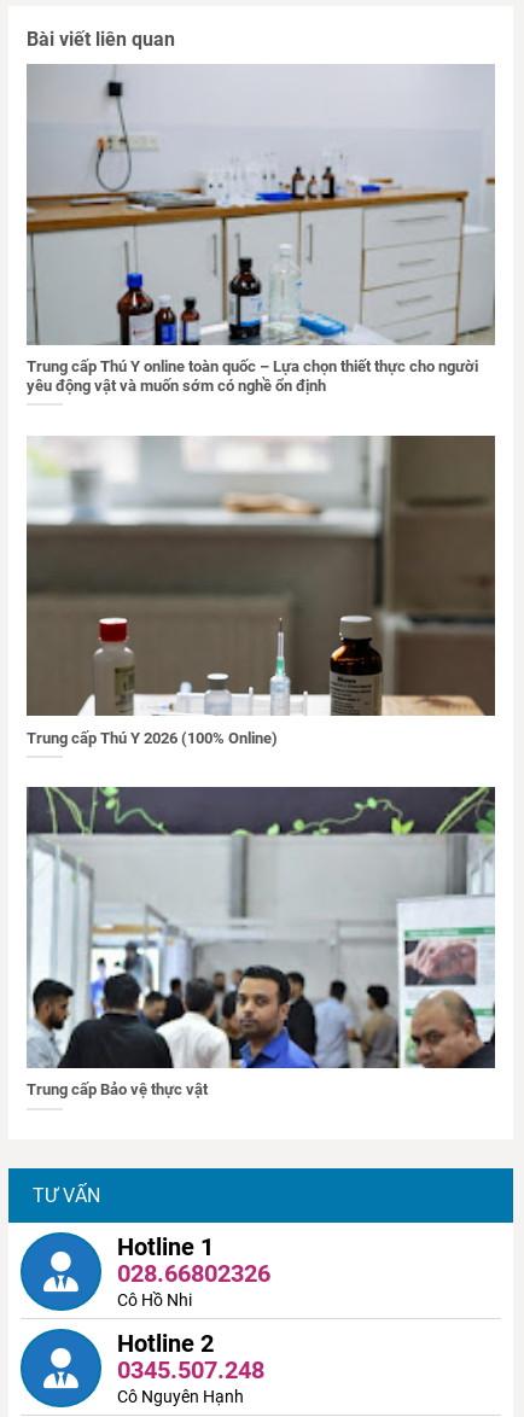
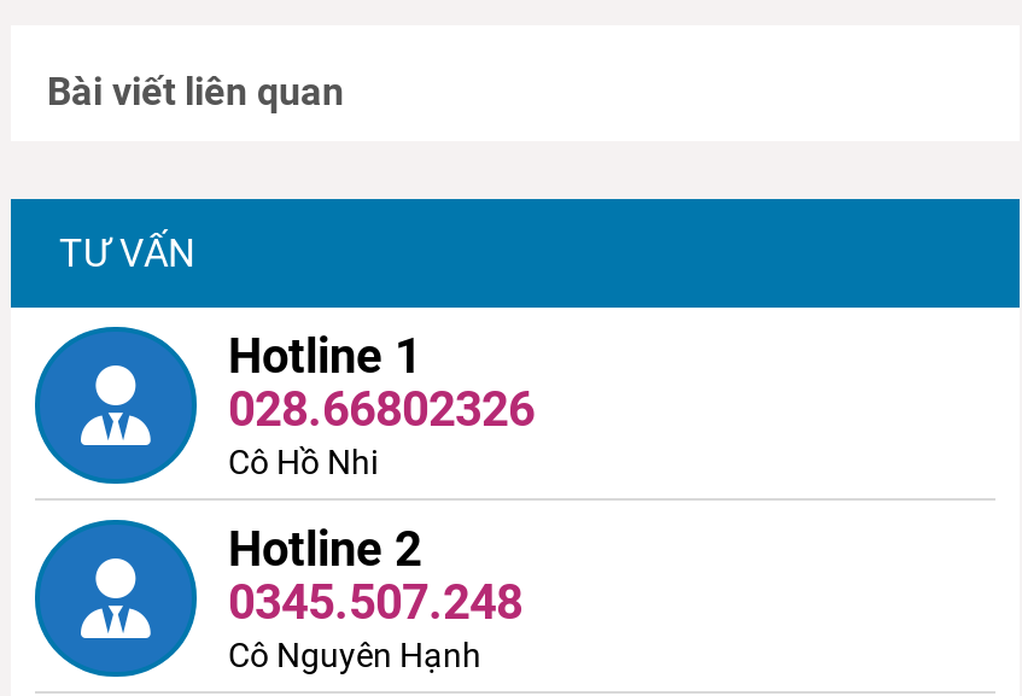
[25,64,496,395] [image] | Trung cấp Thú Y online toàn quốc – Lựa chọn thiết thực cho người | yêu động vật và muốn sớm có nghề ổn định -> none
[25,435,496,747] [image] | Trung cấp Thú Y 2026 (100% Online) -> none
[25,786,496,1099] [image] | Trung cấp Bảo vệ thực vật -> none

